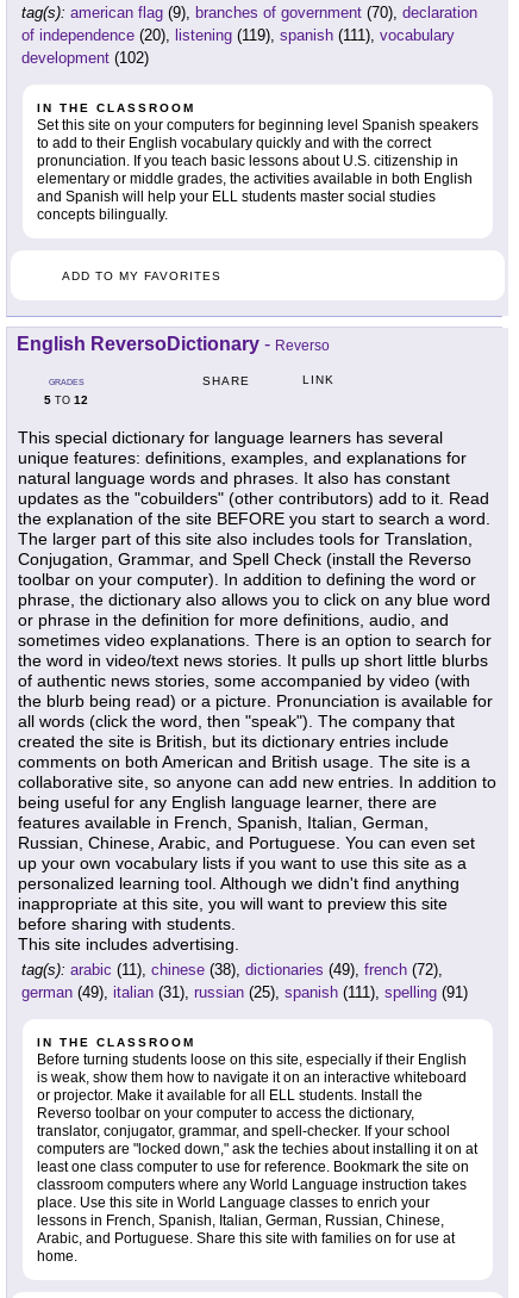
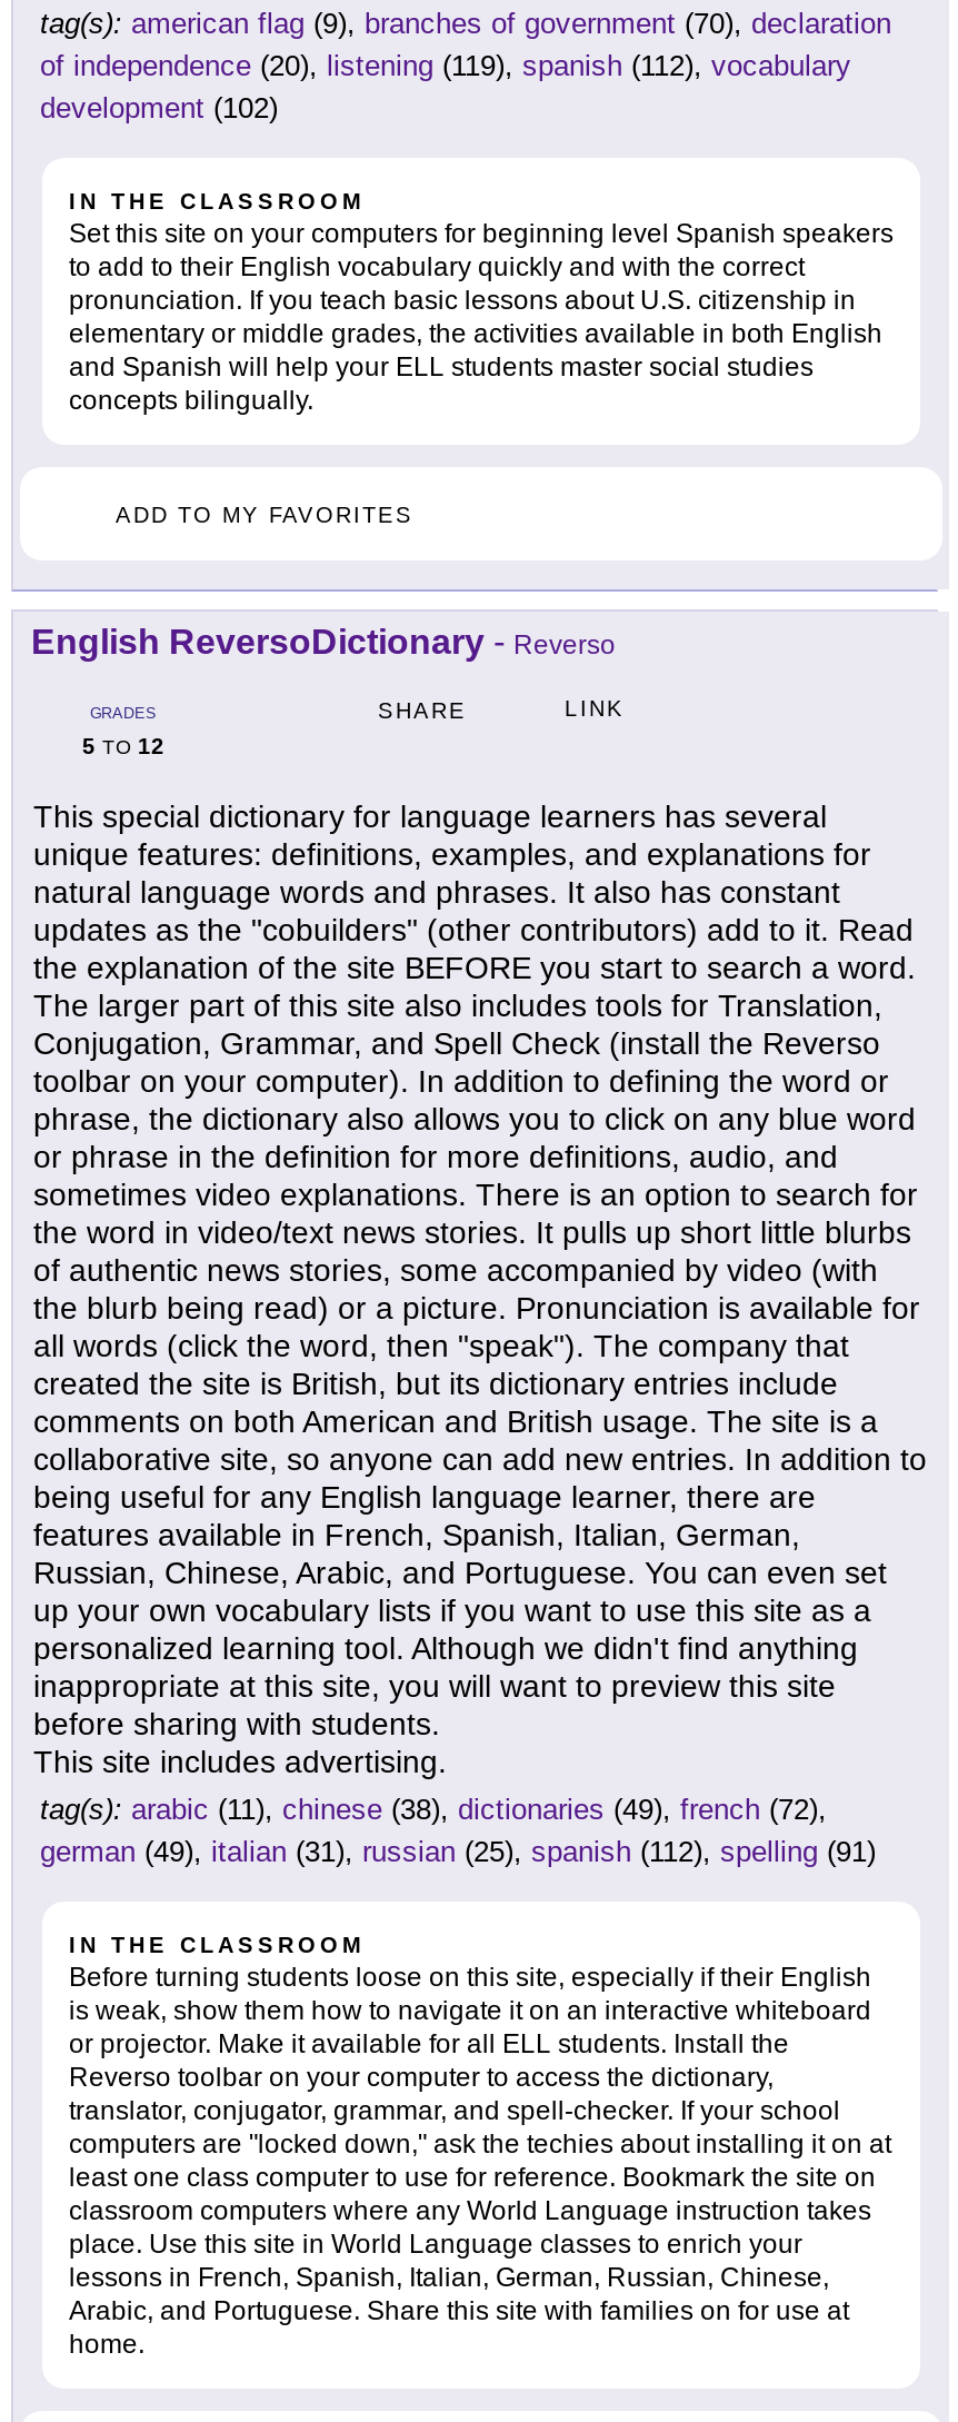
[21,27,455,44] of independence (20), listening (119), spanish (111), vocabulary -> [40,50,851,83] of independence (20), listening (119), spanish (112), vocabulary
[21,984,468,1002] german (49), italian (31), russian (25), spanish (111), spelling (91) -> [40,1836,876,1869] german (49), italian (31), russian (25), spanish (112), spelling (91)

